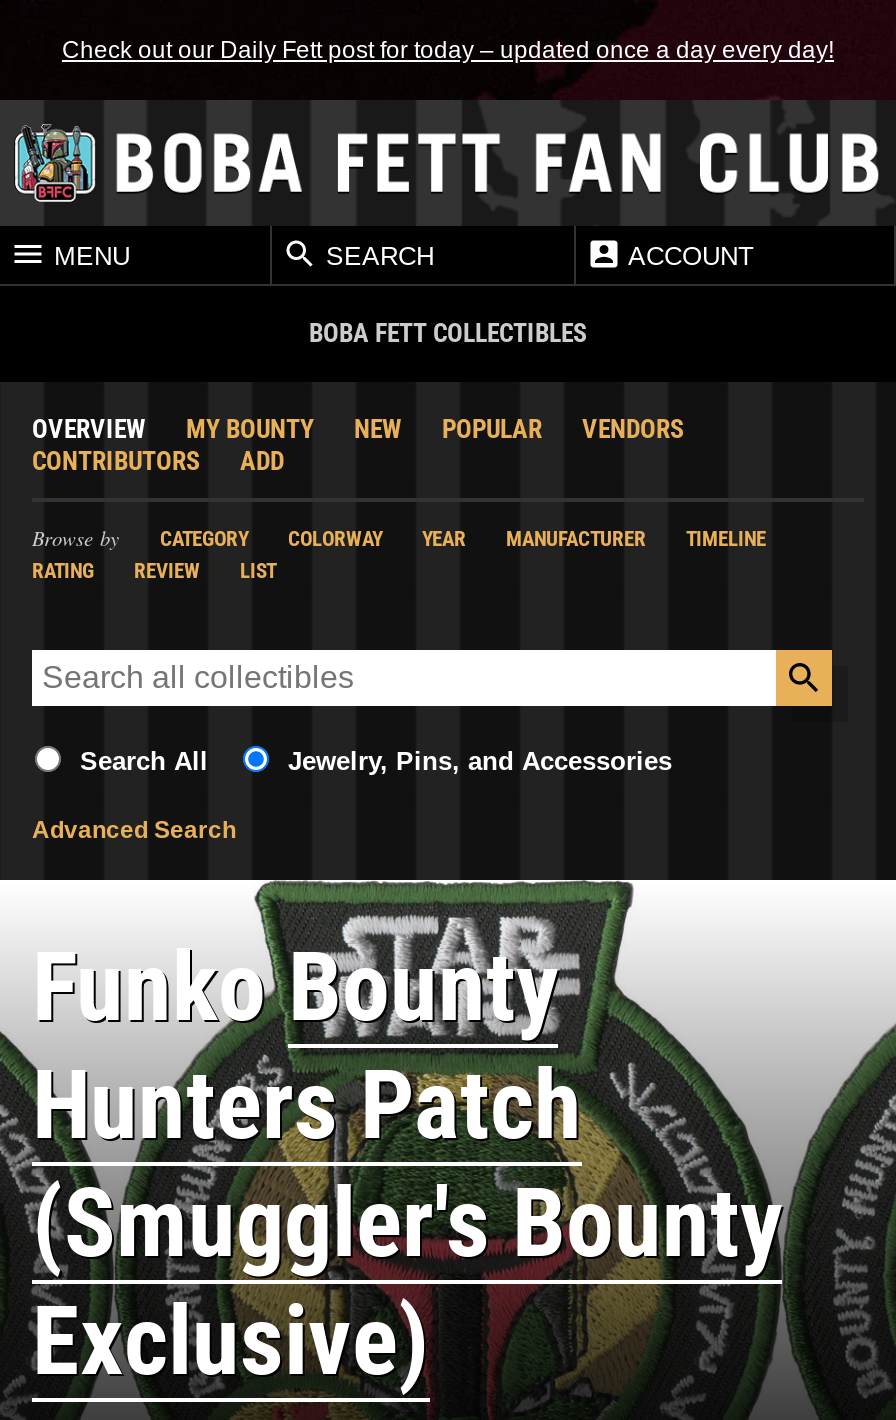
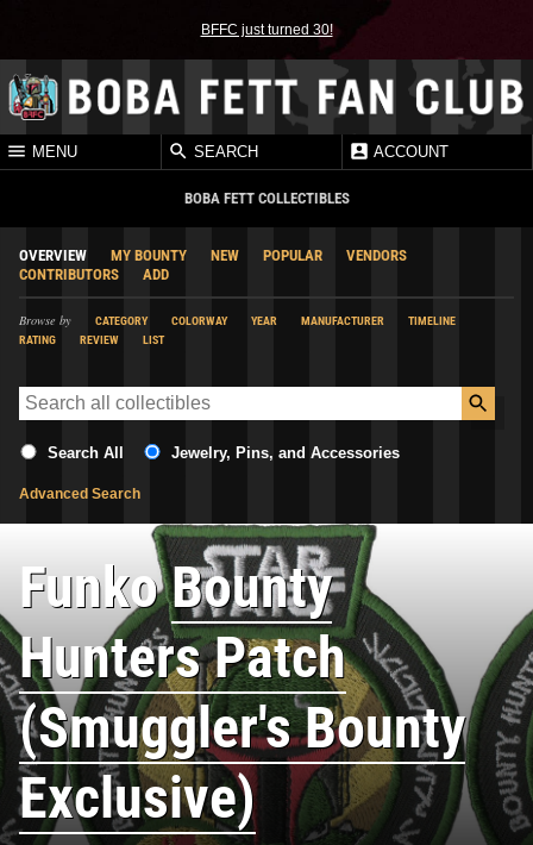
[62,36,834,64] Check out our Daily Fett post for today – updated once a day every day! -> [200,21,333,38] BFFC just turned 30!

